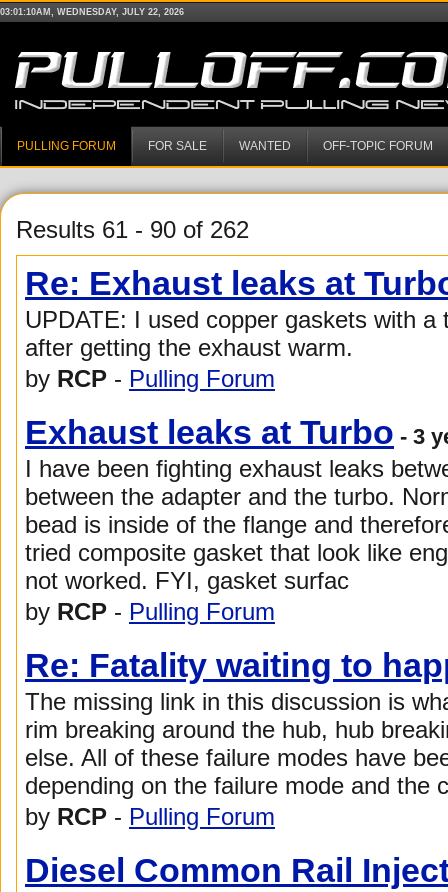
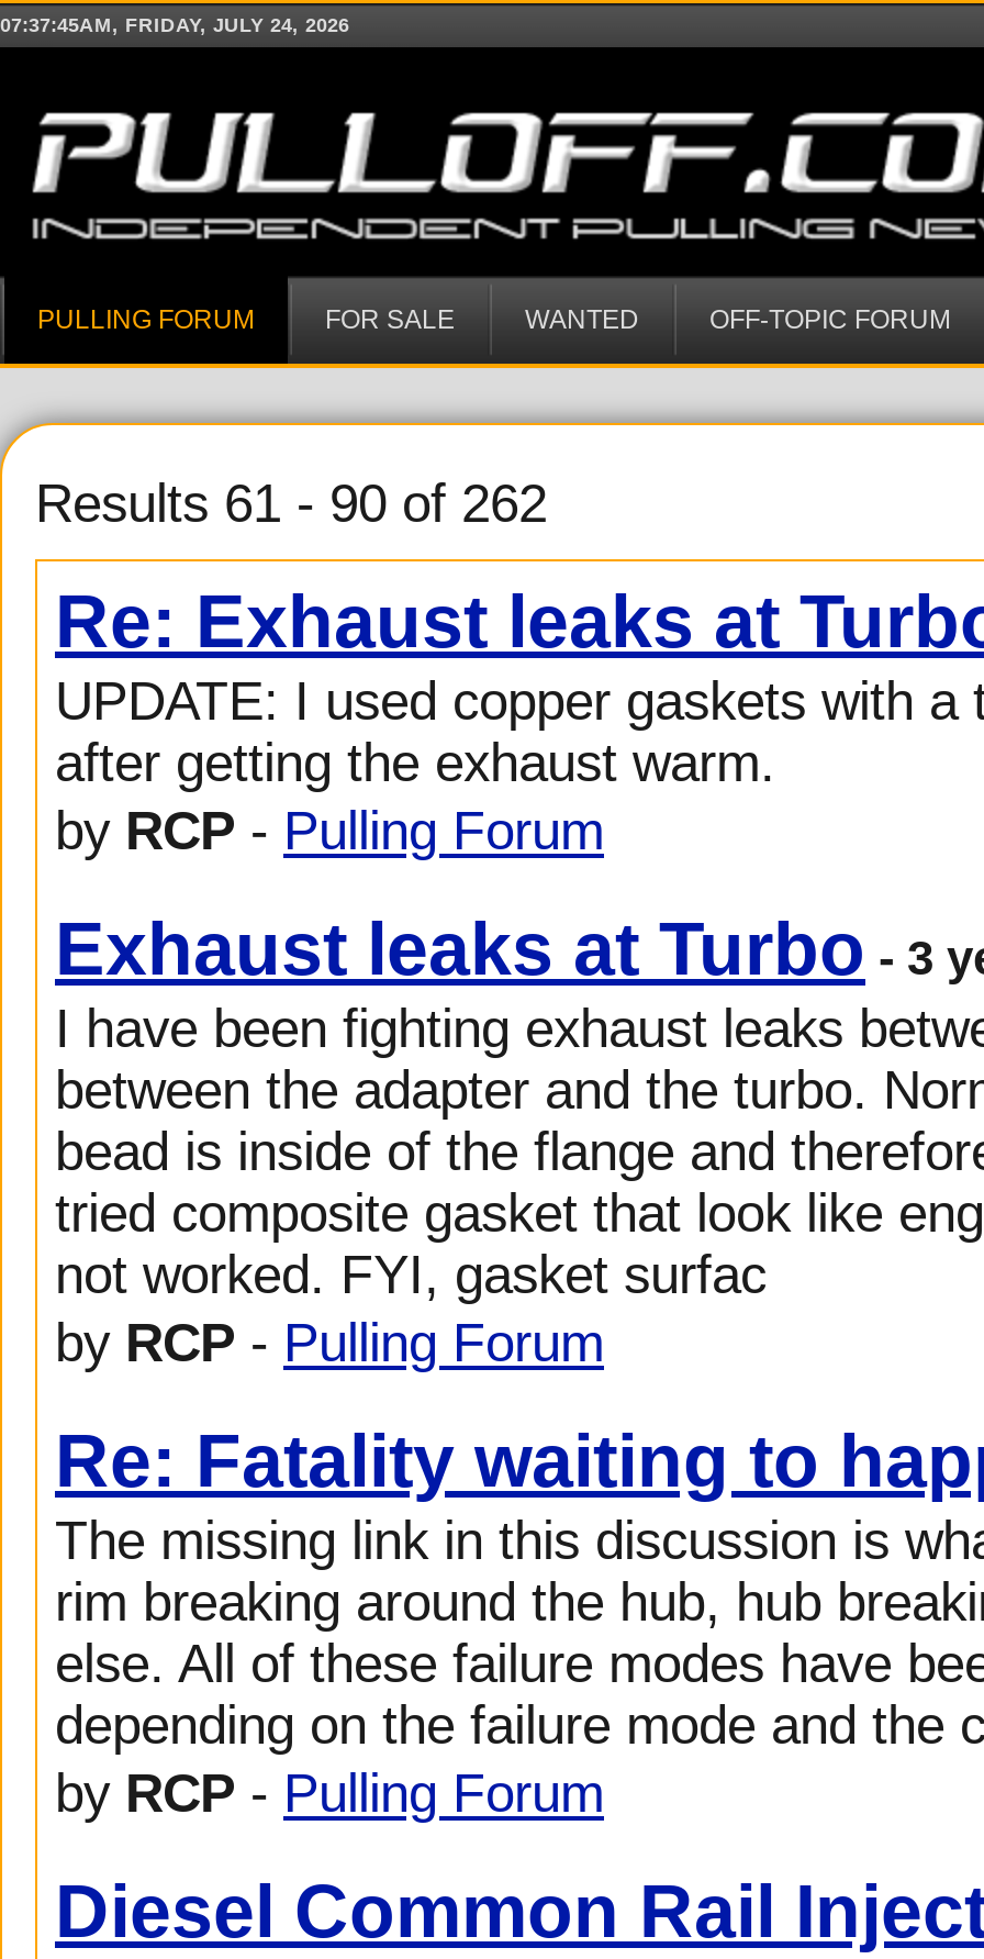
[0,7,184,17] 03:01:10AM, WEDNESDAY, JULY 22, 2026 -> [0,14,349,36] 07:37:45AM, FRIDAY, JULY 24, 2026

